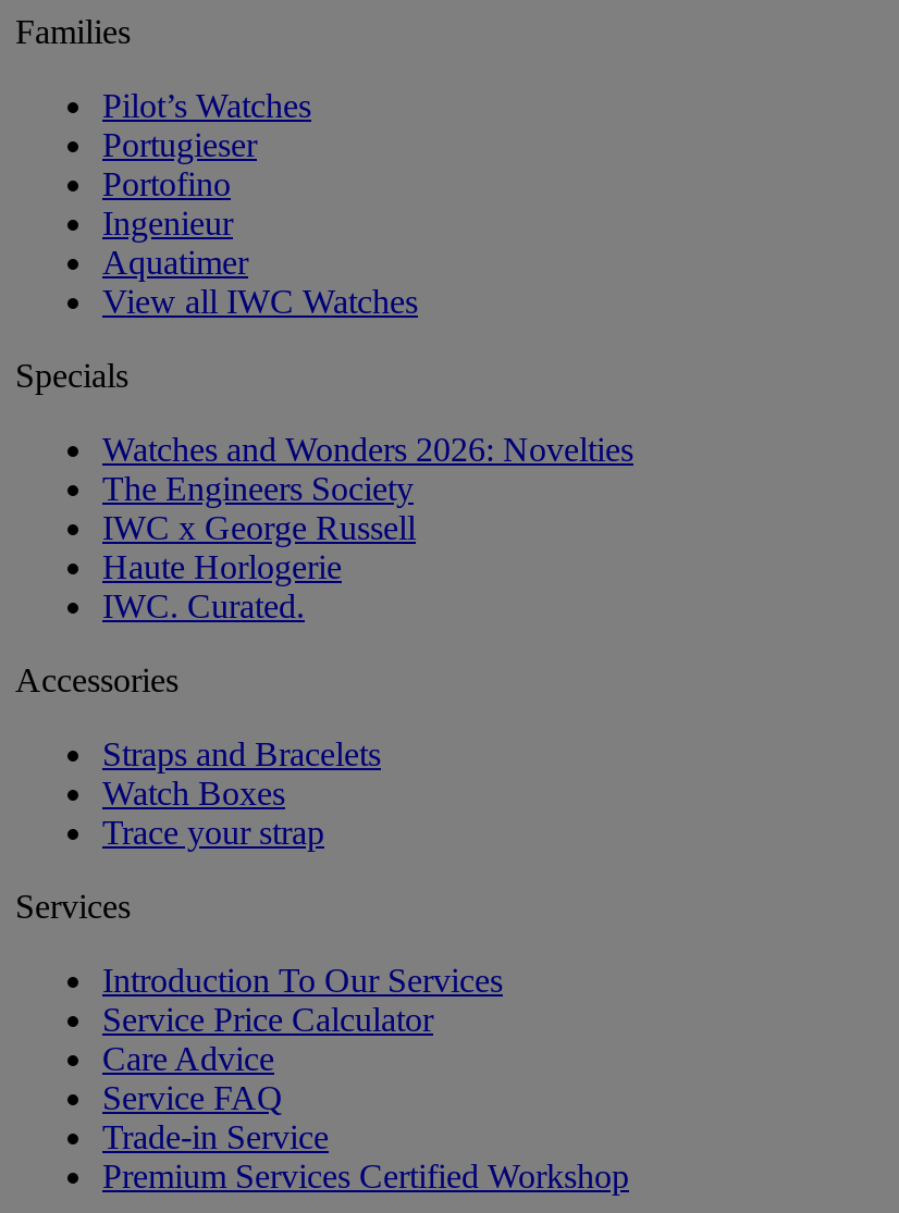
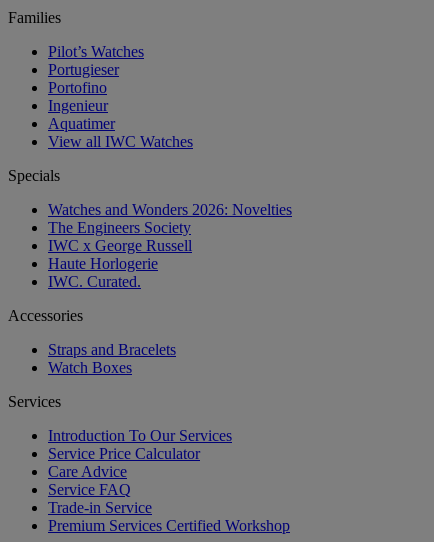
[102,813,324,850] Trace your strap -> none

